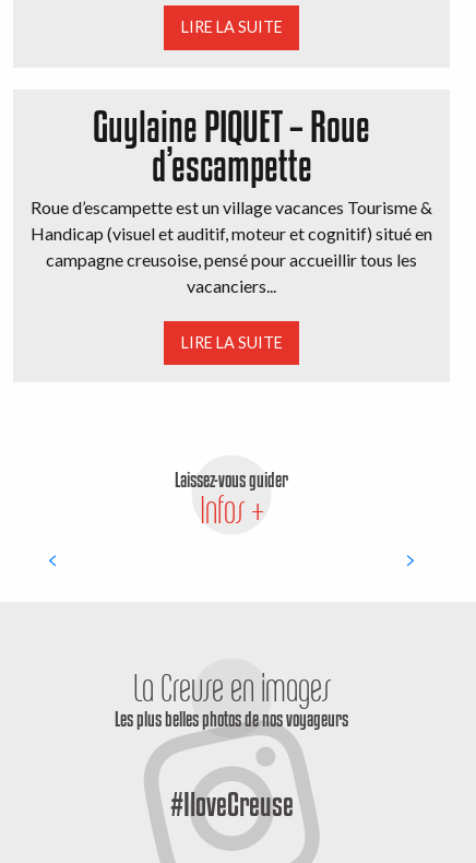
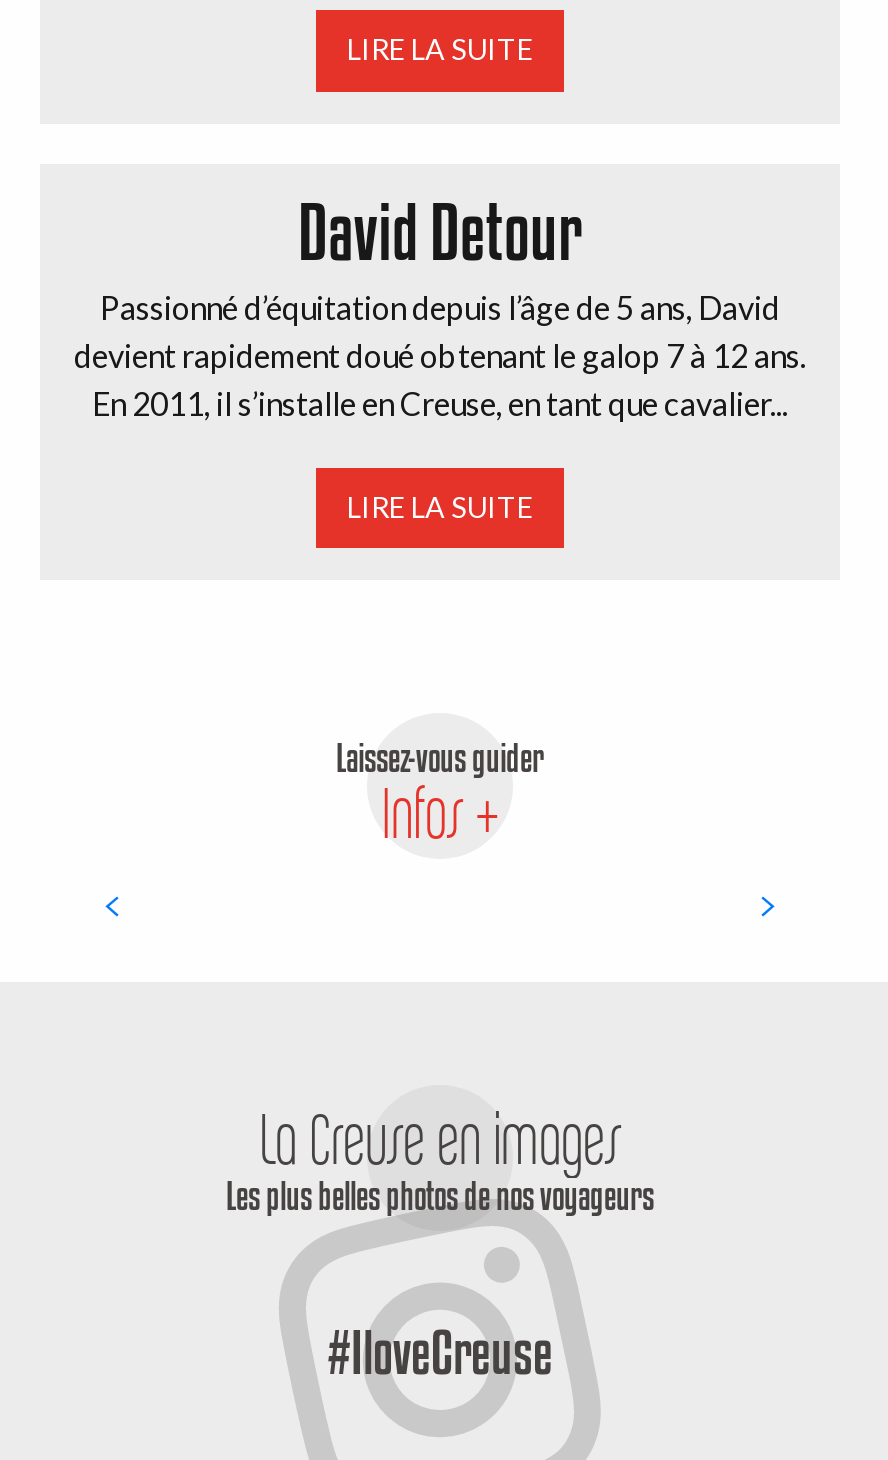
[31,102,432,296] Guylaine PIQUET – Roue | d’escampette | Roue d’escampette est un village vacances Tourisme & | Handicap (visuel et auditif, moteur et cognitif) situé en | campagne creusoise, pensé pour accueillir tous les | vacanciers... -> [74,187,806,421] David Detour | Passionné d’équitation depuis l’âge de 5 ans, David | devient rapidement doué obtenant le galop 7 à 12 ans. | En 2011, il s’installe en Creuse, en tant que cavalier...

